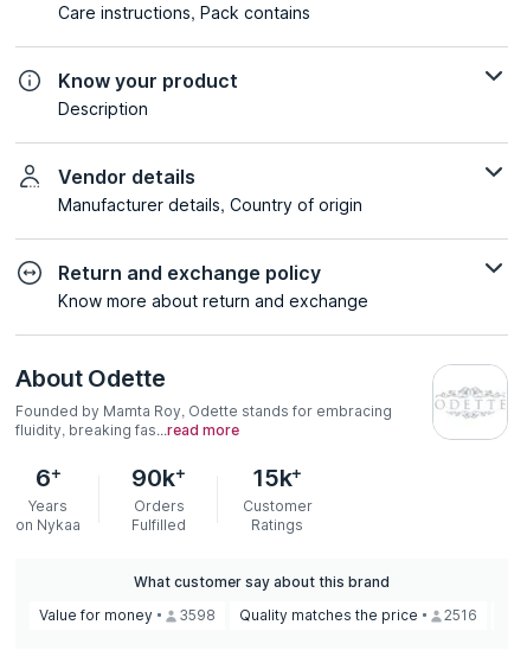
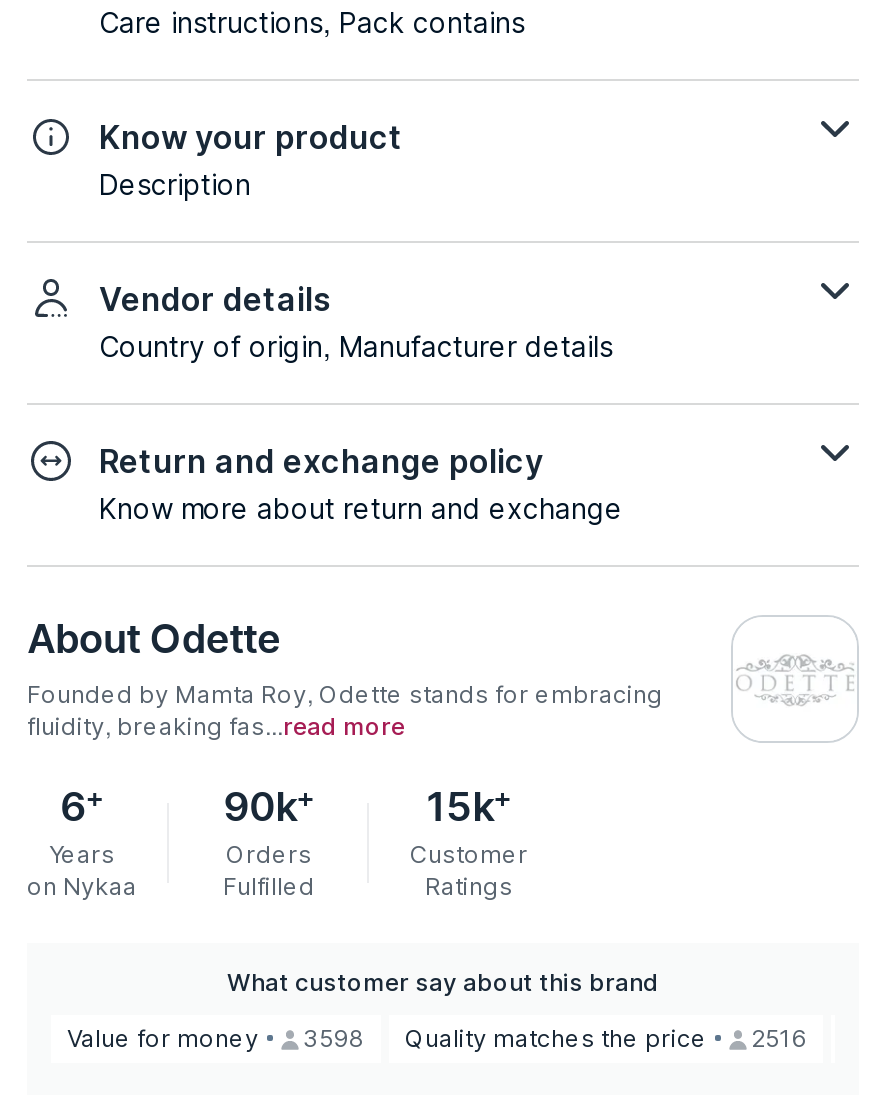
[58,195,362,215] Manufacturer details, Country of origin -> [99,329,613,363] Country of origin, Manufacturer details

